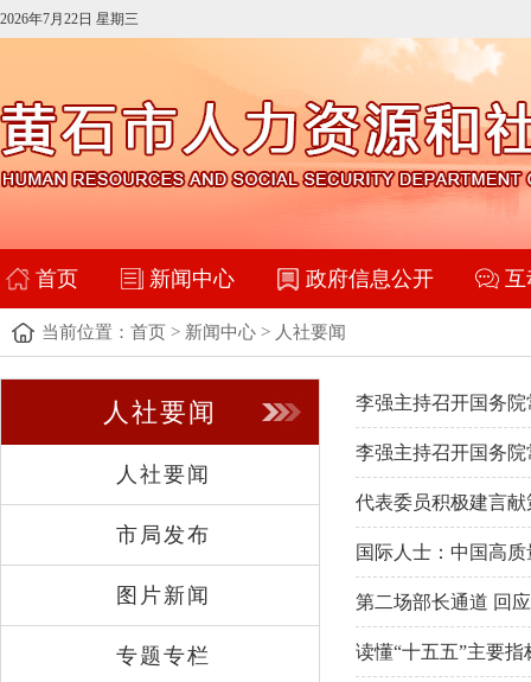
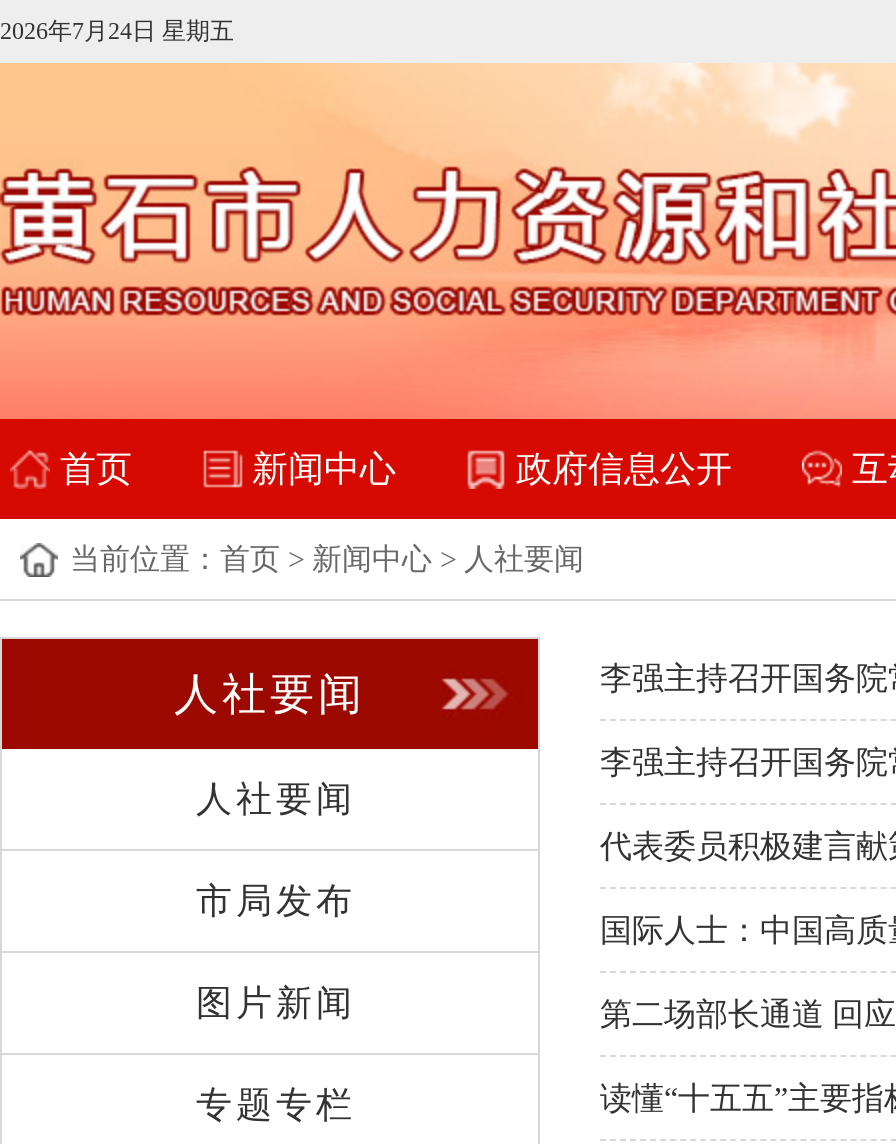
[0,11,139,27] 2026年7月22日 星期三 -> [0,17,234,45] 2026年7月24日 星期五

